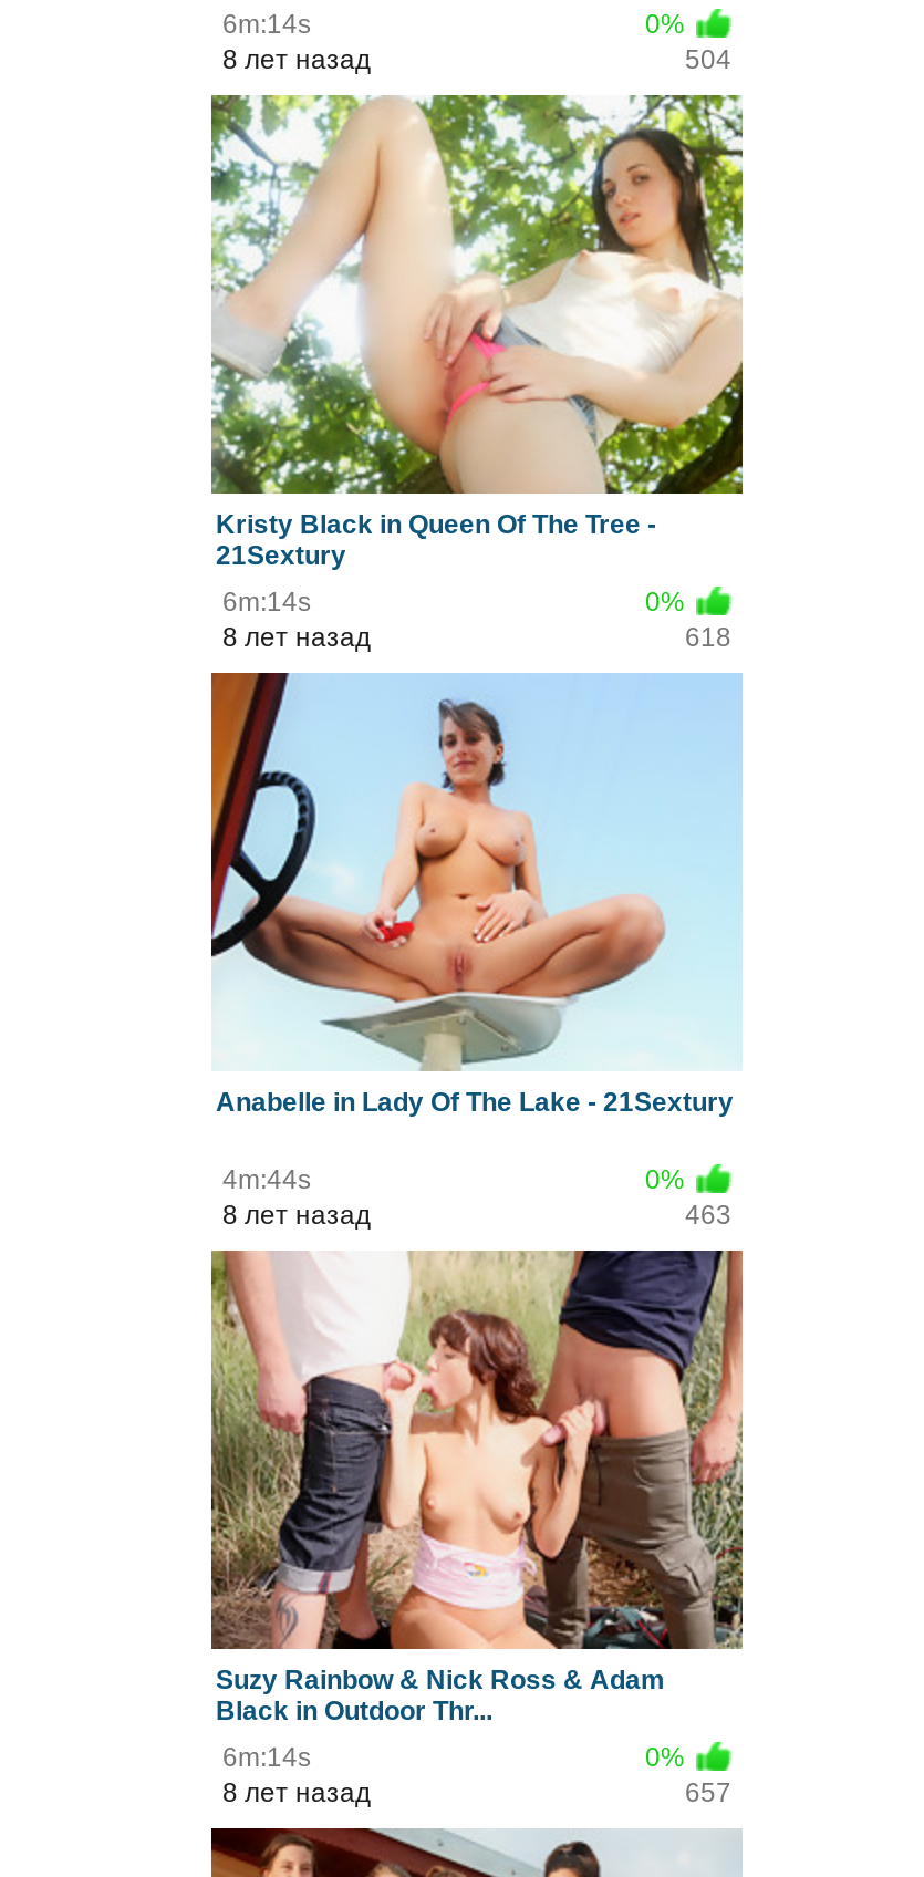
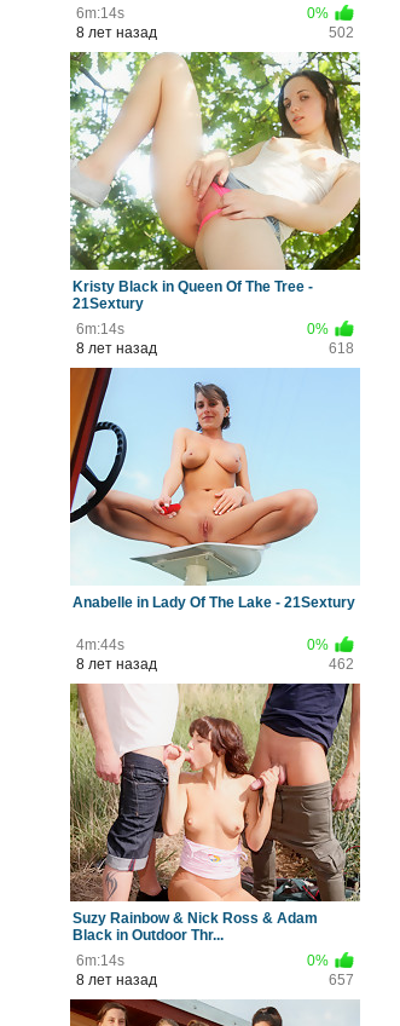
[685,44,731,75] 504 -> [329,24,354,41] 502
[685,1200,731,1231] 463 -> [329,656,354,673] 462

